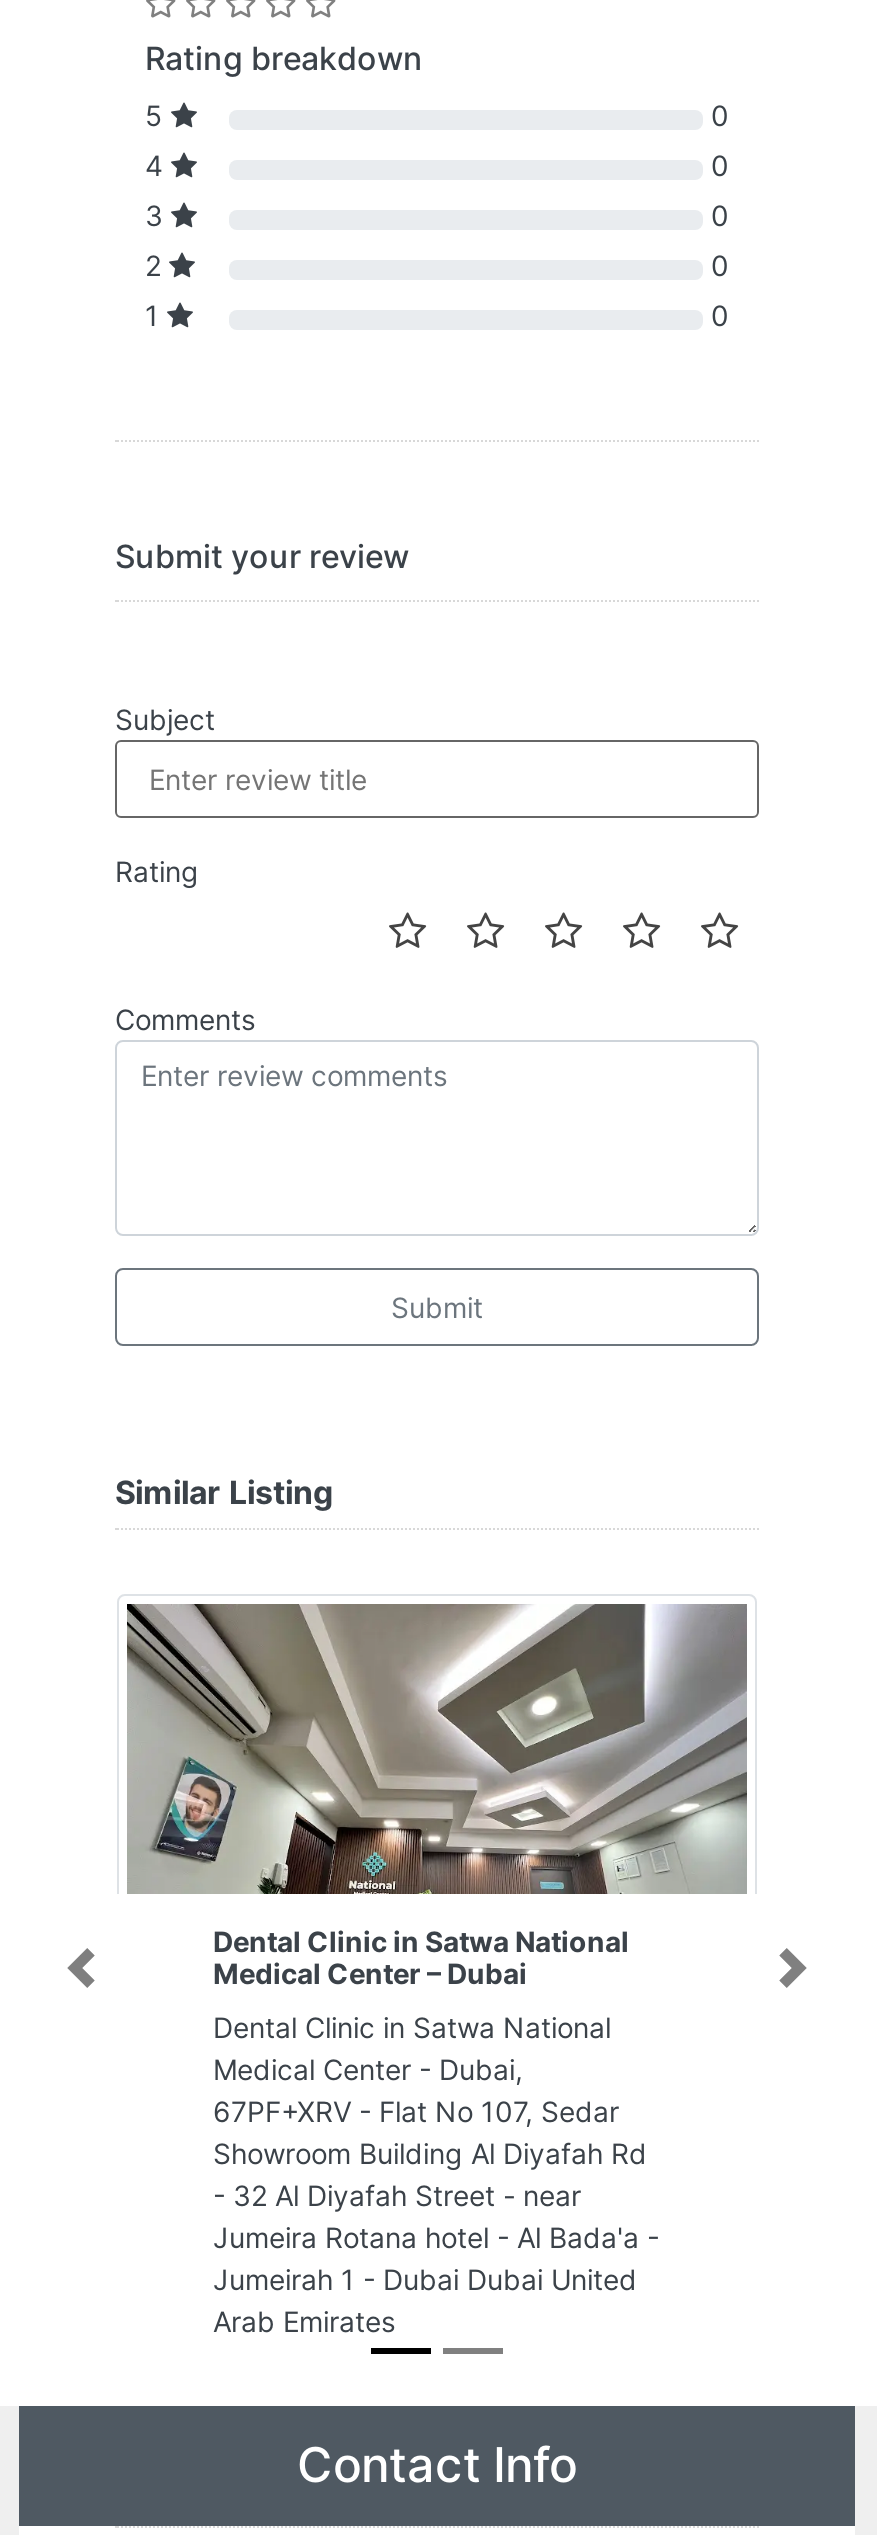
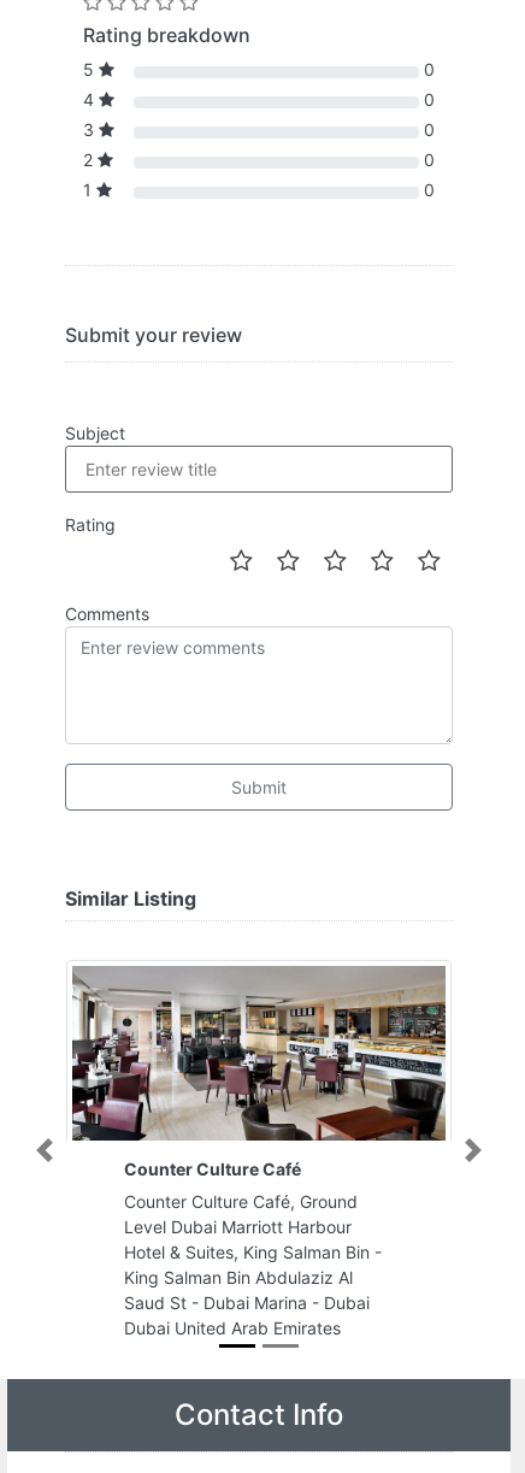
[125,1604,749,1990] [image] | Dental Clinic in Satwa National | Medical Center – Dubai -> [72,965,446,1179] [image] | Counter Culture Café
[213,2010,659,2338] Dental Clinic in Satwa National | Medical Center - Dubai, | 67PF+XRV - Flat No 107, Sedar | Showroom Building Al Diyafah Rd | - 32 Al Diyafah Street - near | Jumeira Rotana hotel - Al Bada'a - | Jumeirah 1 - Dubai Dubai United | Arab Emirates -> [124,1191,382,1338] Counter Culture Café, Ground | Level Dubai Marriott Harbour | Hotel & Suites, King Salman Bin - | King Salman Bin Abdulaziz Al | Saud St - Dubai Marina - Dubai | Dubai United Arab Emirates

